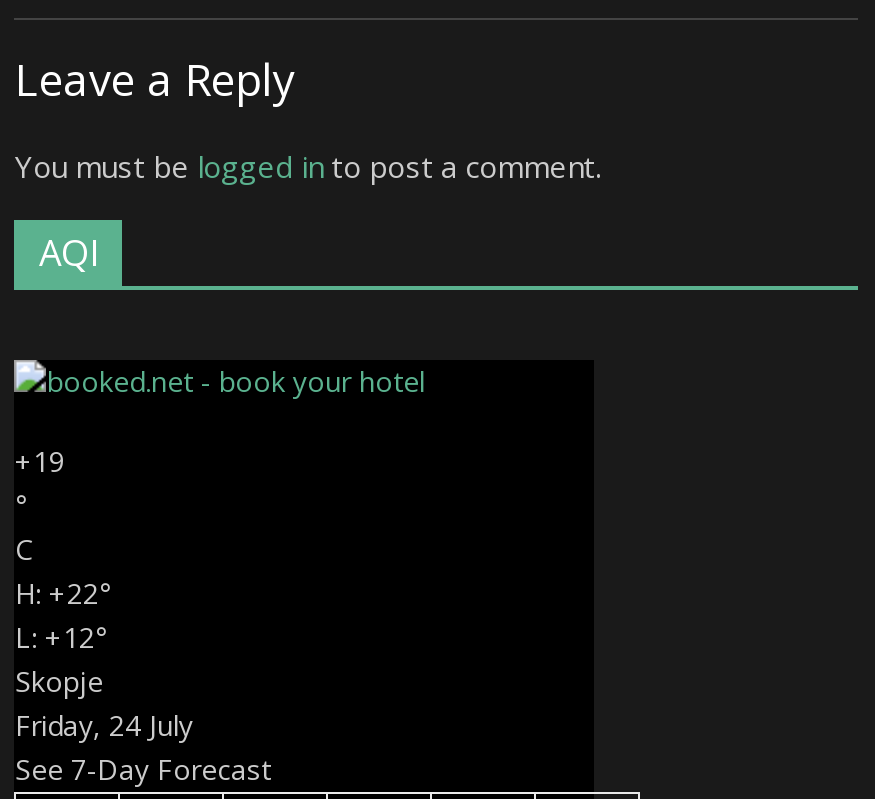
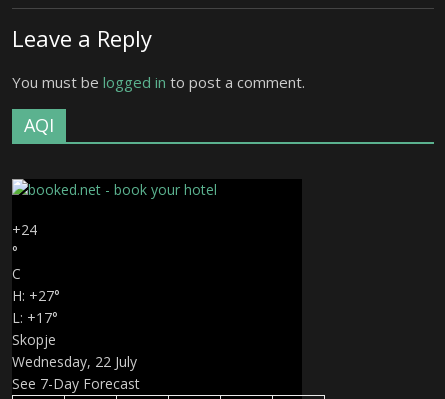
[15,443,65,481] + 19 -> [12,220,37,239] + 24
[15,575,111,613] H: +22° -> [12,286,60,305] H: +27°
[15,619,107,657] L: + 12° -> [12,308,58,327] L: + 17°
[15,707,193,745] Friday, 24 July -> [12,352,137,371] Wednesday, 22 July

